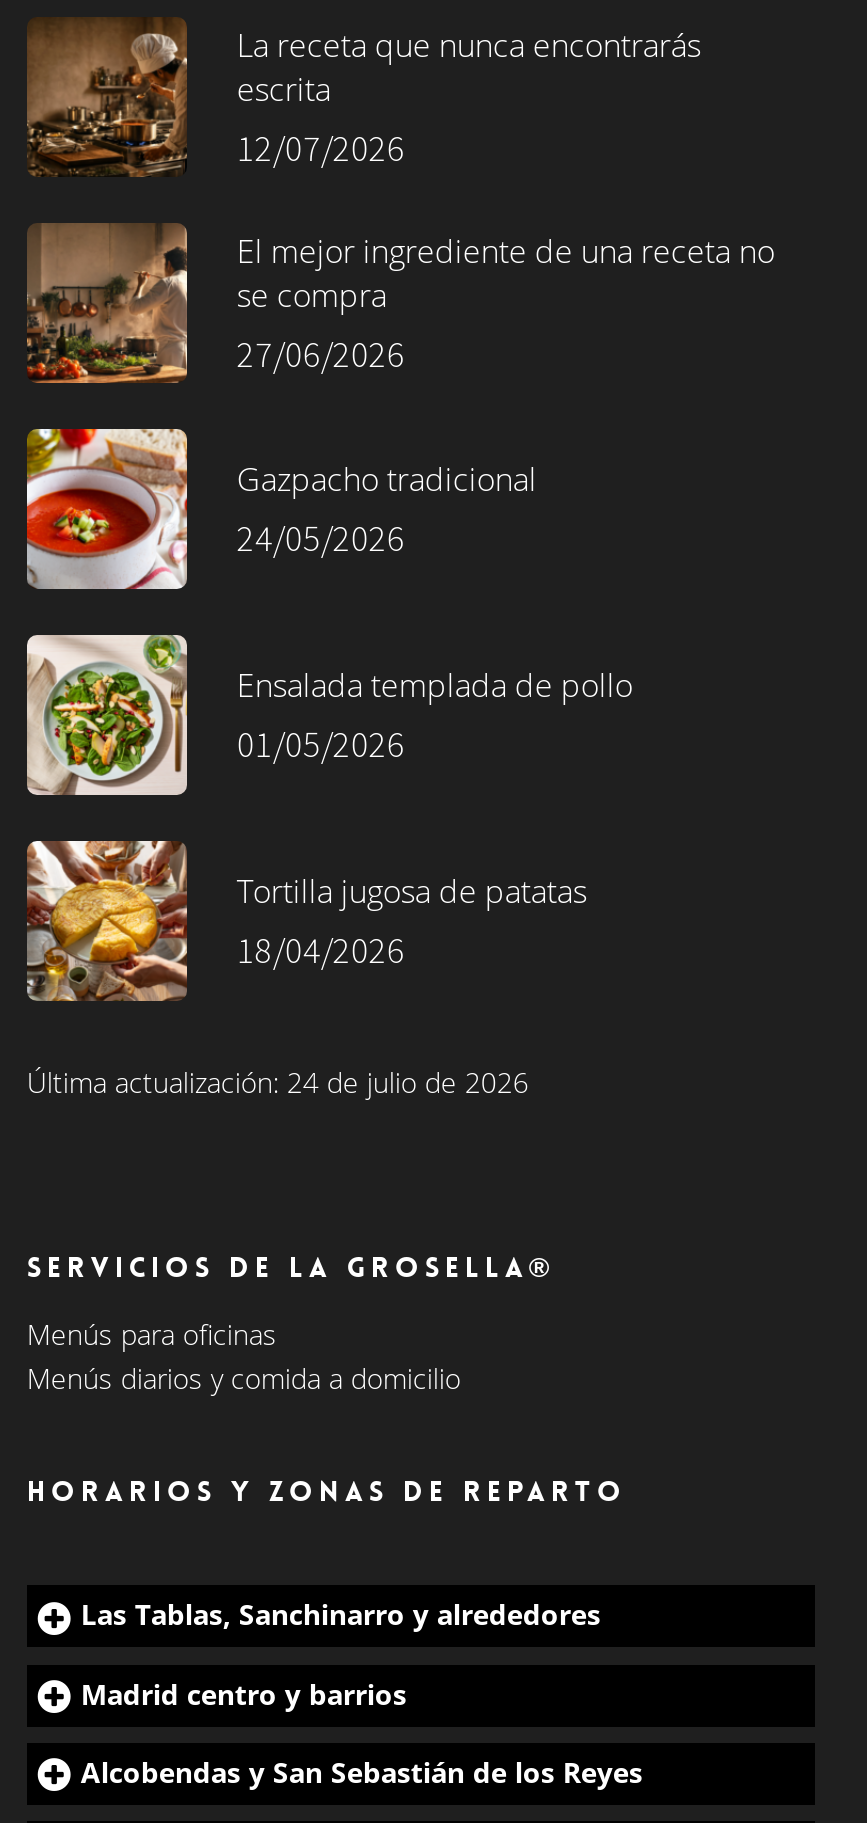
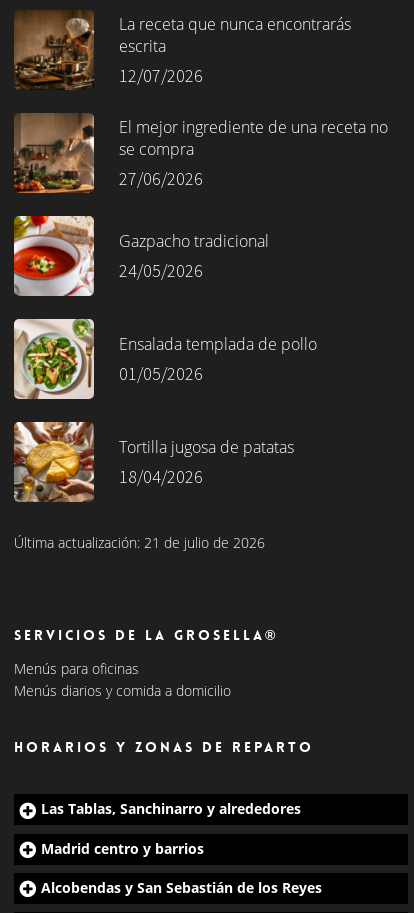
[27,1064,529,1102] Última actualización: 24 de julio de 2026 -> [14,533,265,552] Última actualización: 21 de julio de 2026

